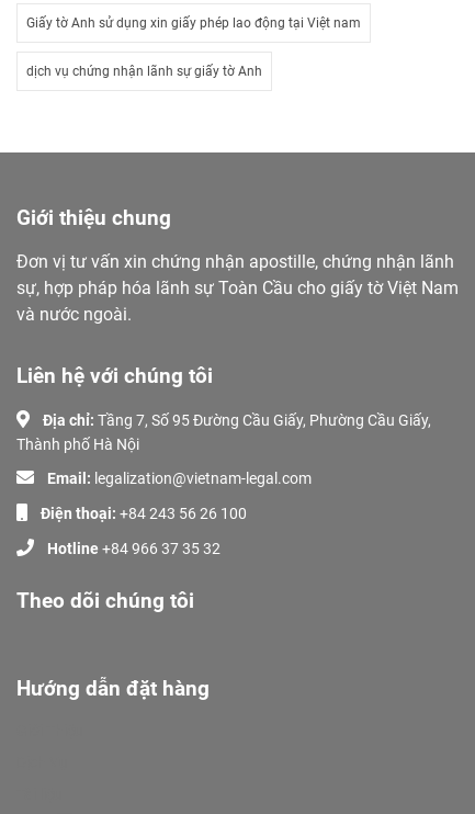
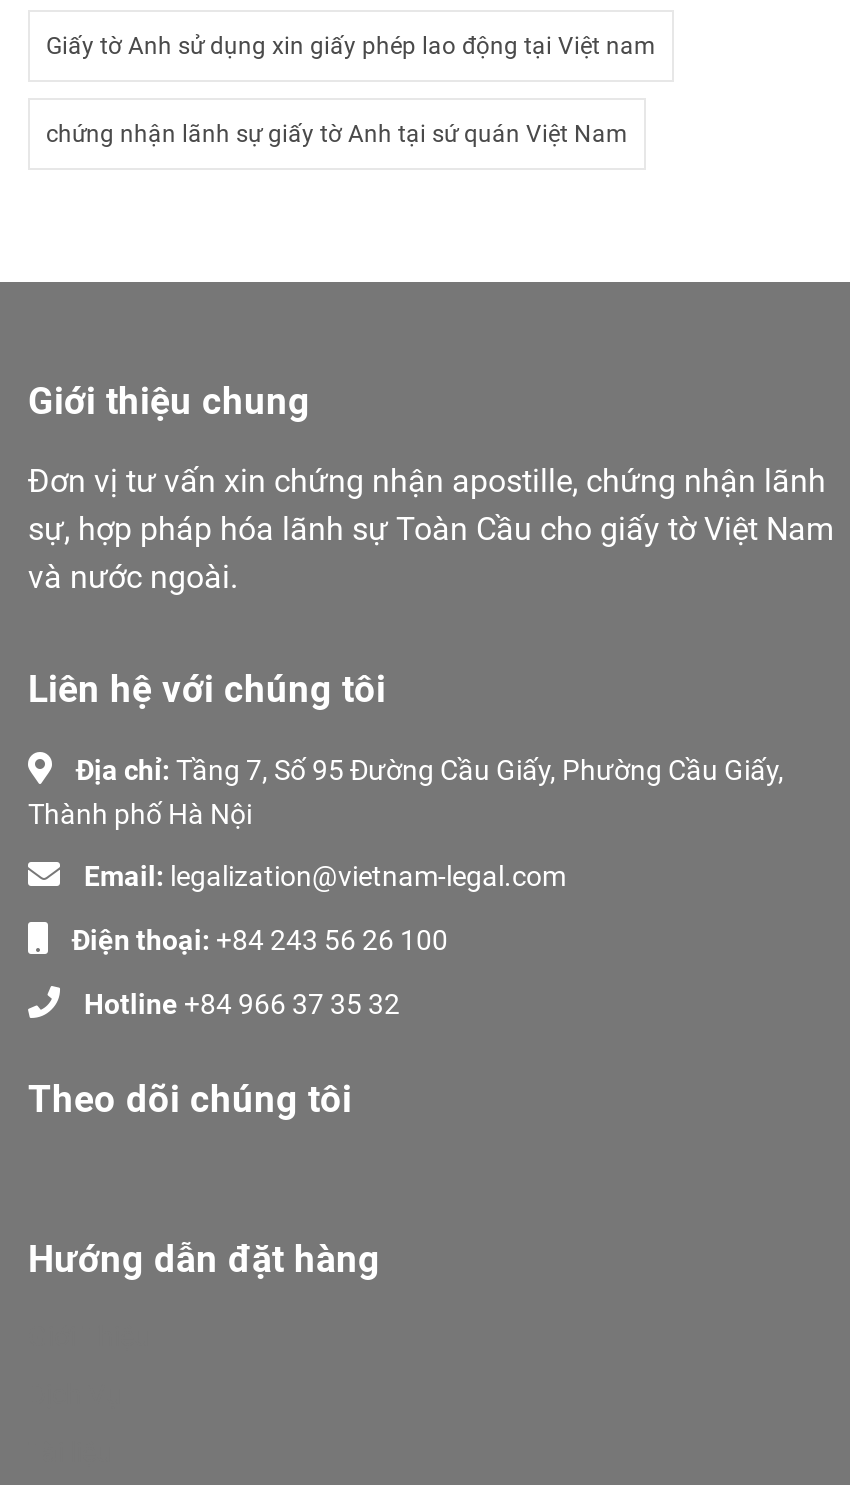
[26,64,262,79] dịch vụ chứng nhận lãnh sự giấy tờ Anh -> [46,120,628,148] chứng nhận lãnh sự giấy tờ Anh tại sứ quán Việt Nam

